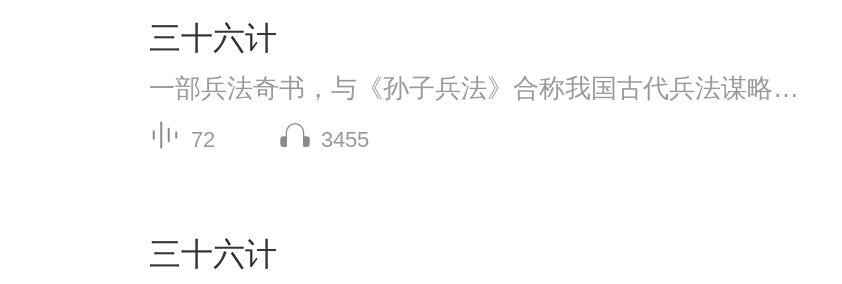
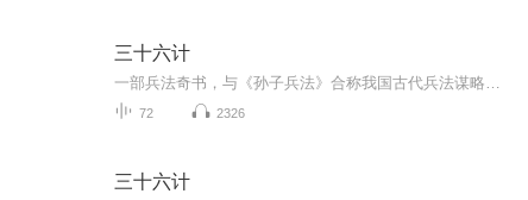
[321,127,369,151] 3455 -> [216,106,245,120] 2326

